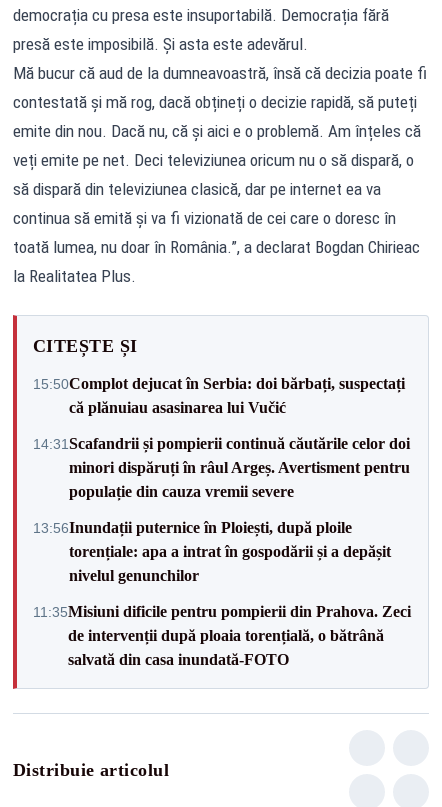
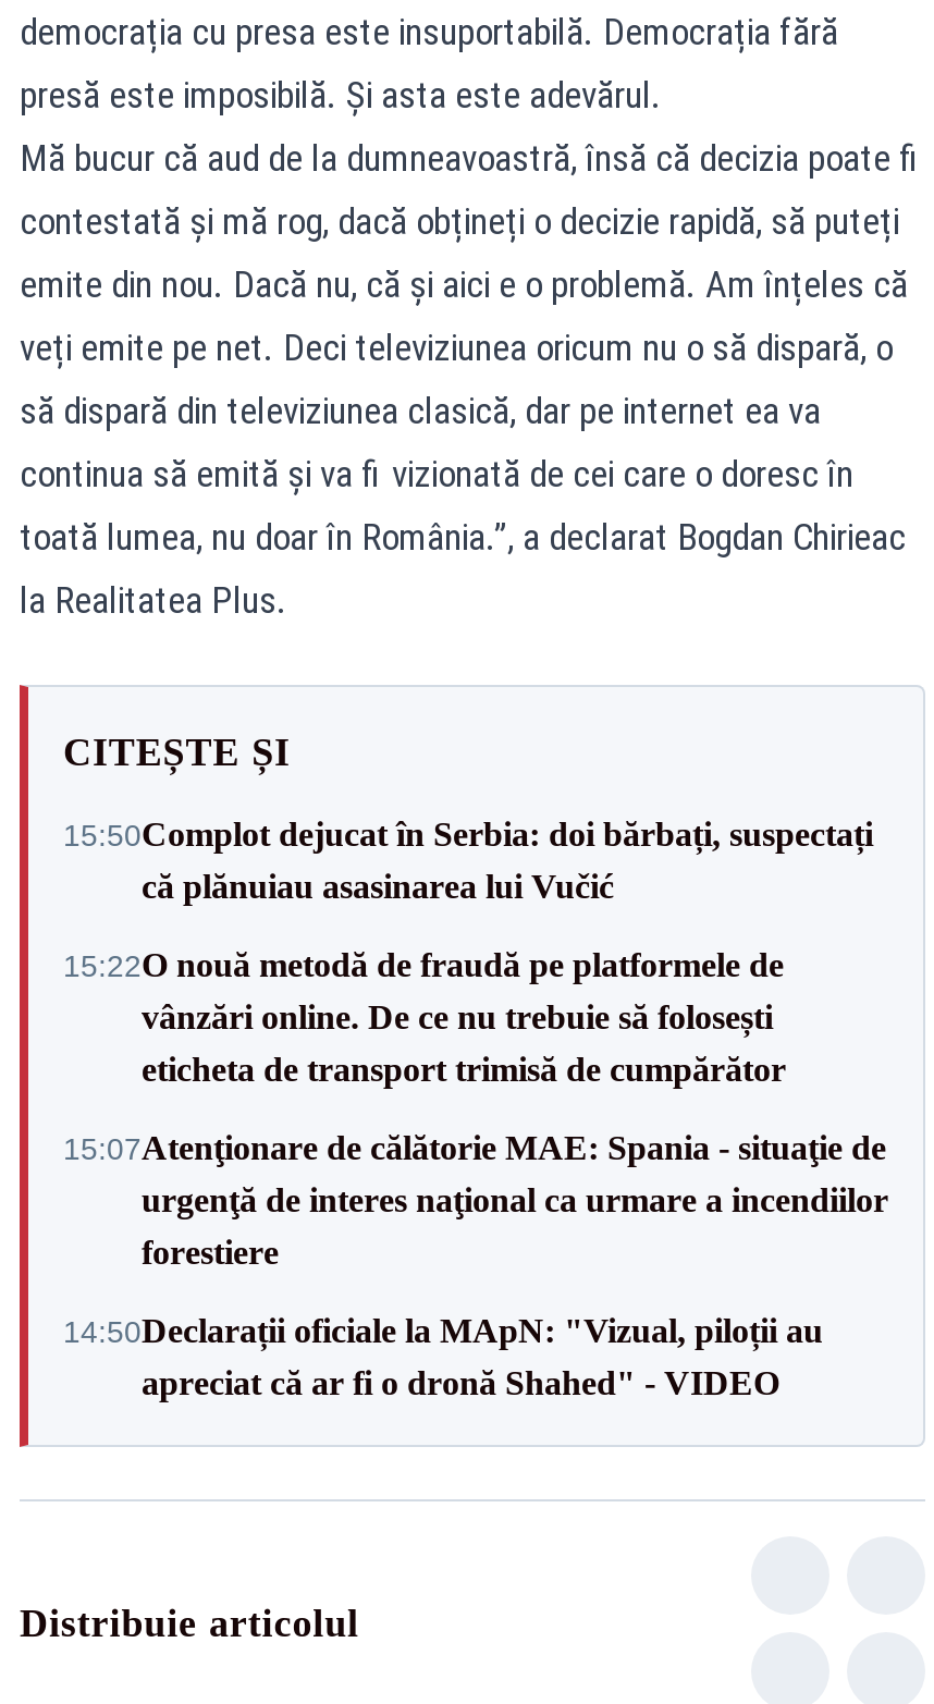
[33,435,410,500] 14:31Scafandrii și pompierii continuă căutările celor doi | minori dispăruți în râul Argeș. Avertisment pentru | populație din cauza vremii severe -> [63,947,786,1089] 15:22O nouă metodă de fraudă pe platformele de | vânzări online. De ce nu trebuie să folosești | eticheta de transport trimisă de cumpărător
[33,519,391,584] 13:56Inundații puternice în Ploiești, după ploile | torențiale: apa a intrat în gospodării și a depășit | nivelul genunchilor -> [63,1130,888,1272] 15:07Atenţionare de călătorie MAE: Spania - situaţie de | urgenţă de interes naţional ca urmare a incendiilor | forestiere
[33,603,411,668] 11:35Misiuni dificile pentru pompierii din Prahova. Zeci | de intervenții după ploaia torențială, o bătrână | salvată din casa inundată-FOTO -> [63,1313,823,1402] 14:50Declarații oficiale la MApN: "Vizual, piloții au | apreciat că ar fi o dronă Shahed" - VIDEO

